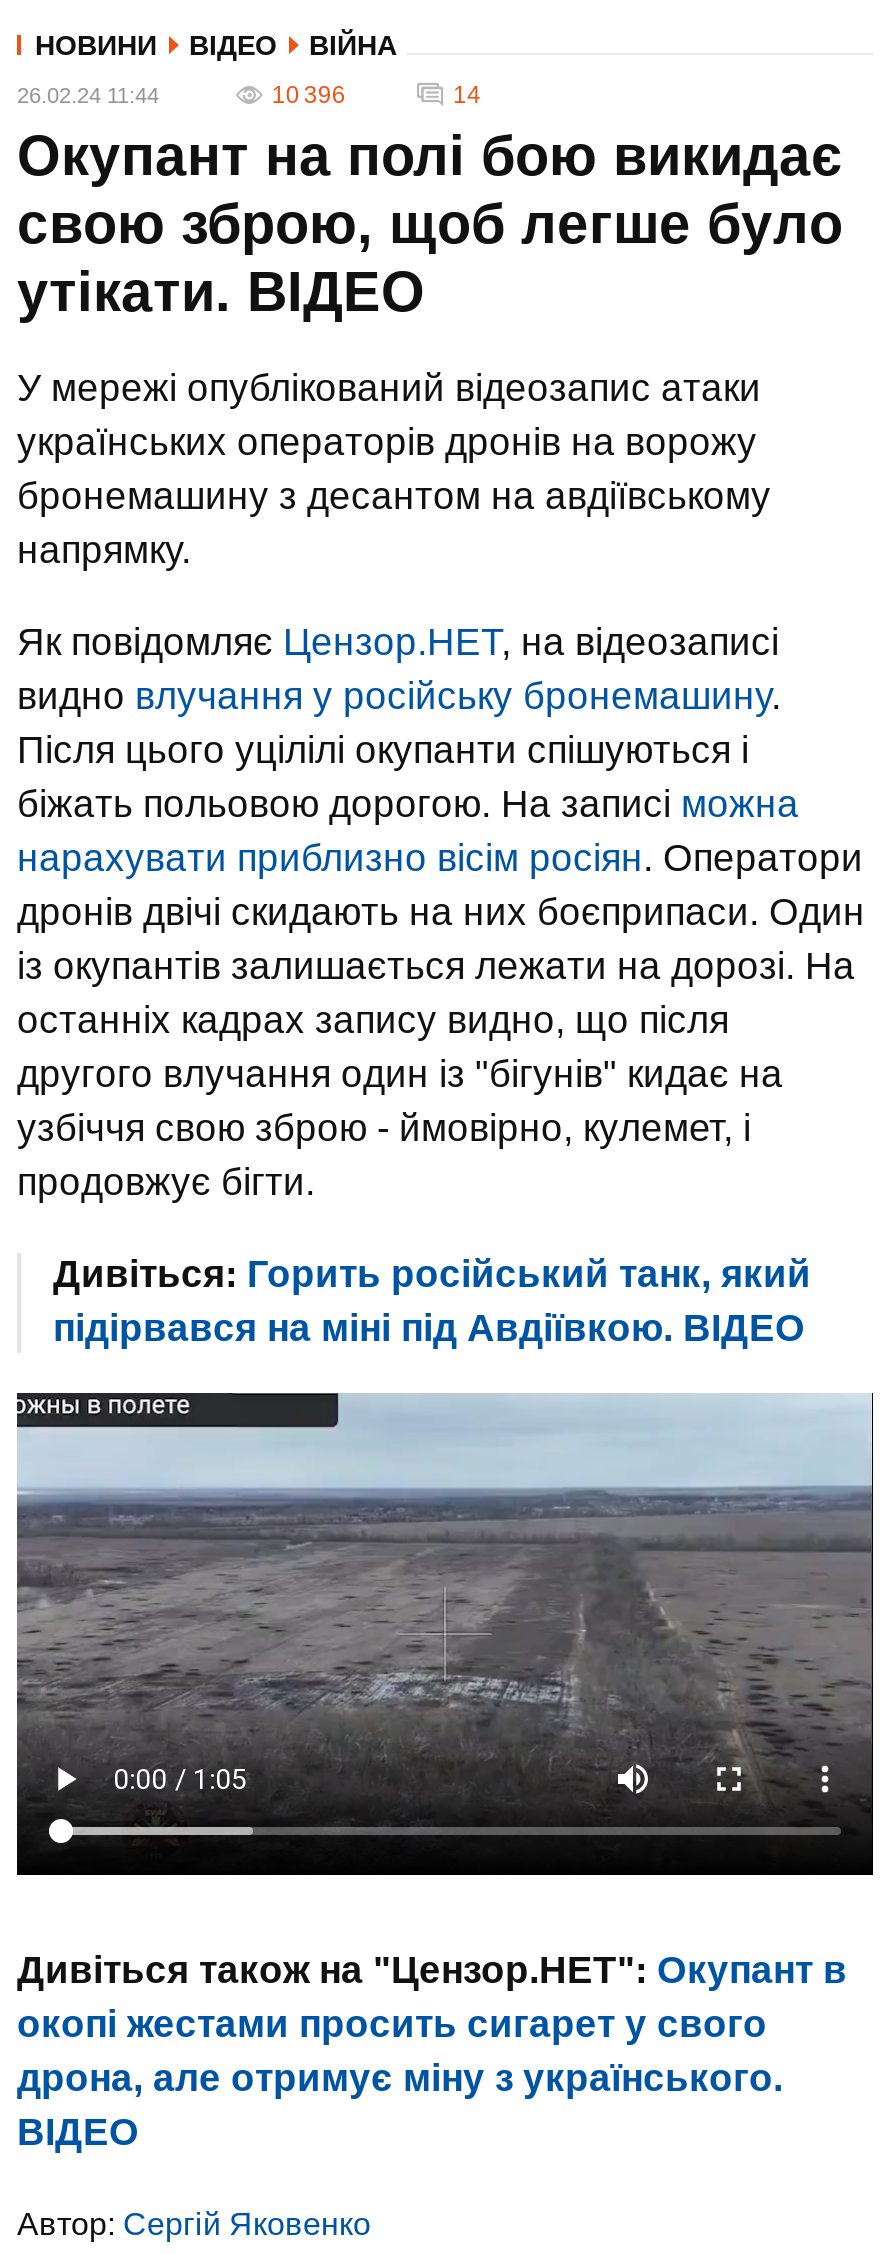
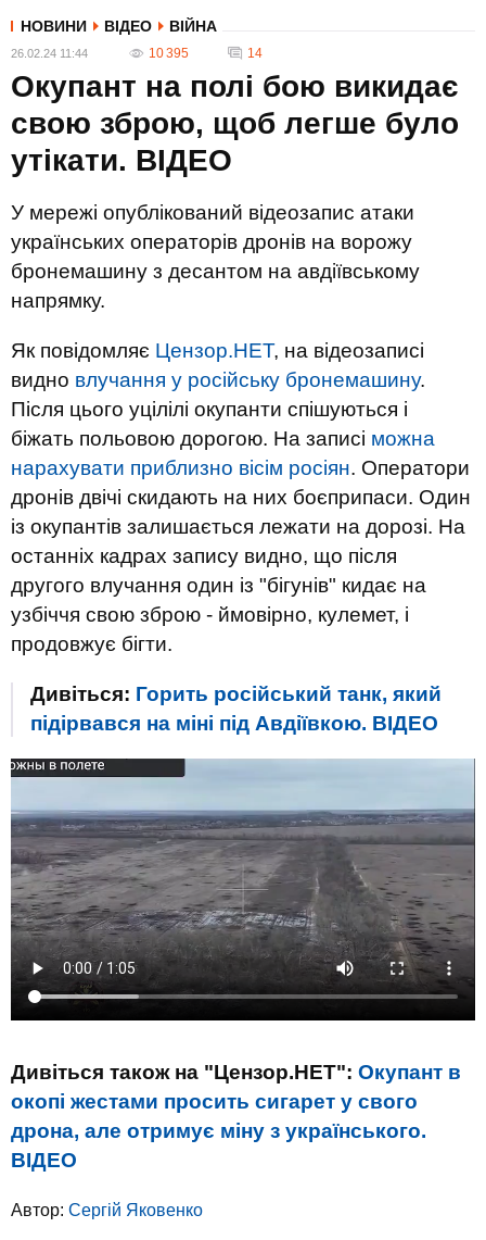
[272,81,346,109] 10 396 -> [149,45,189,61] 10 395

